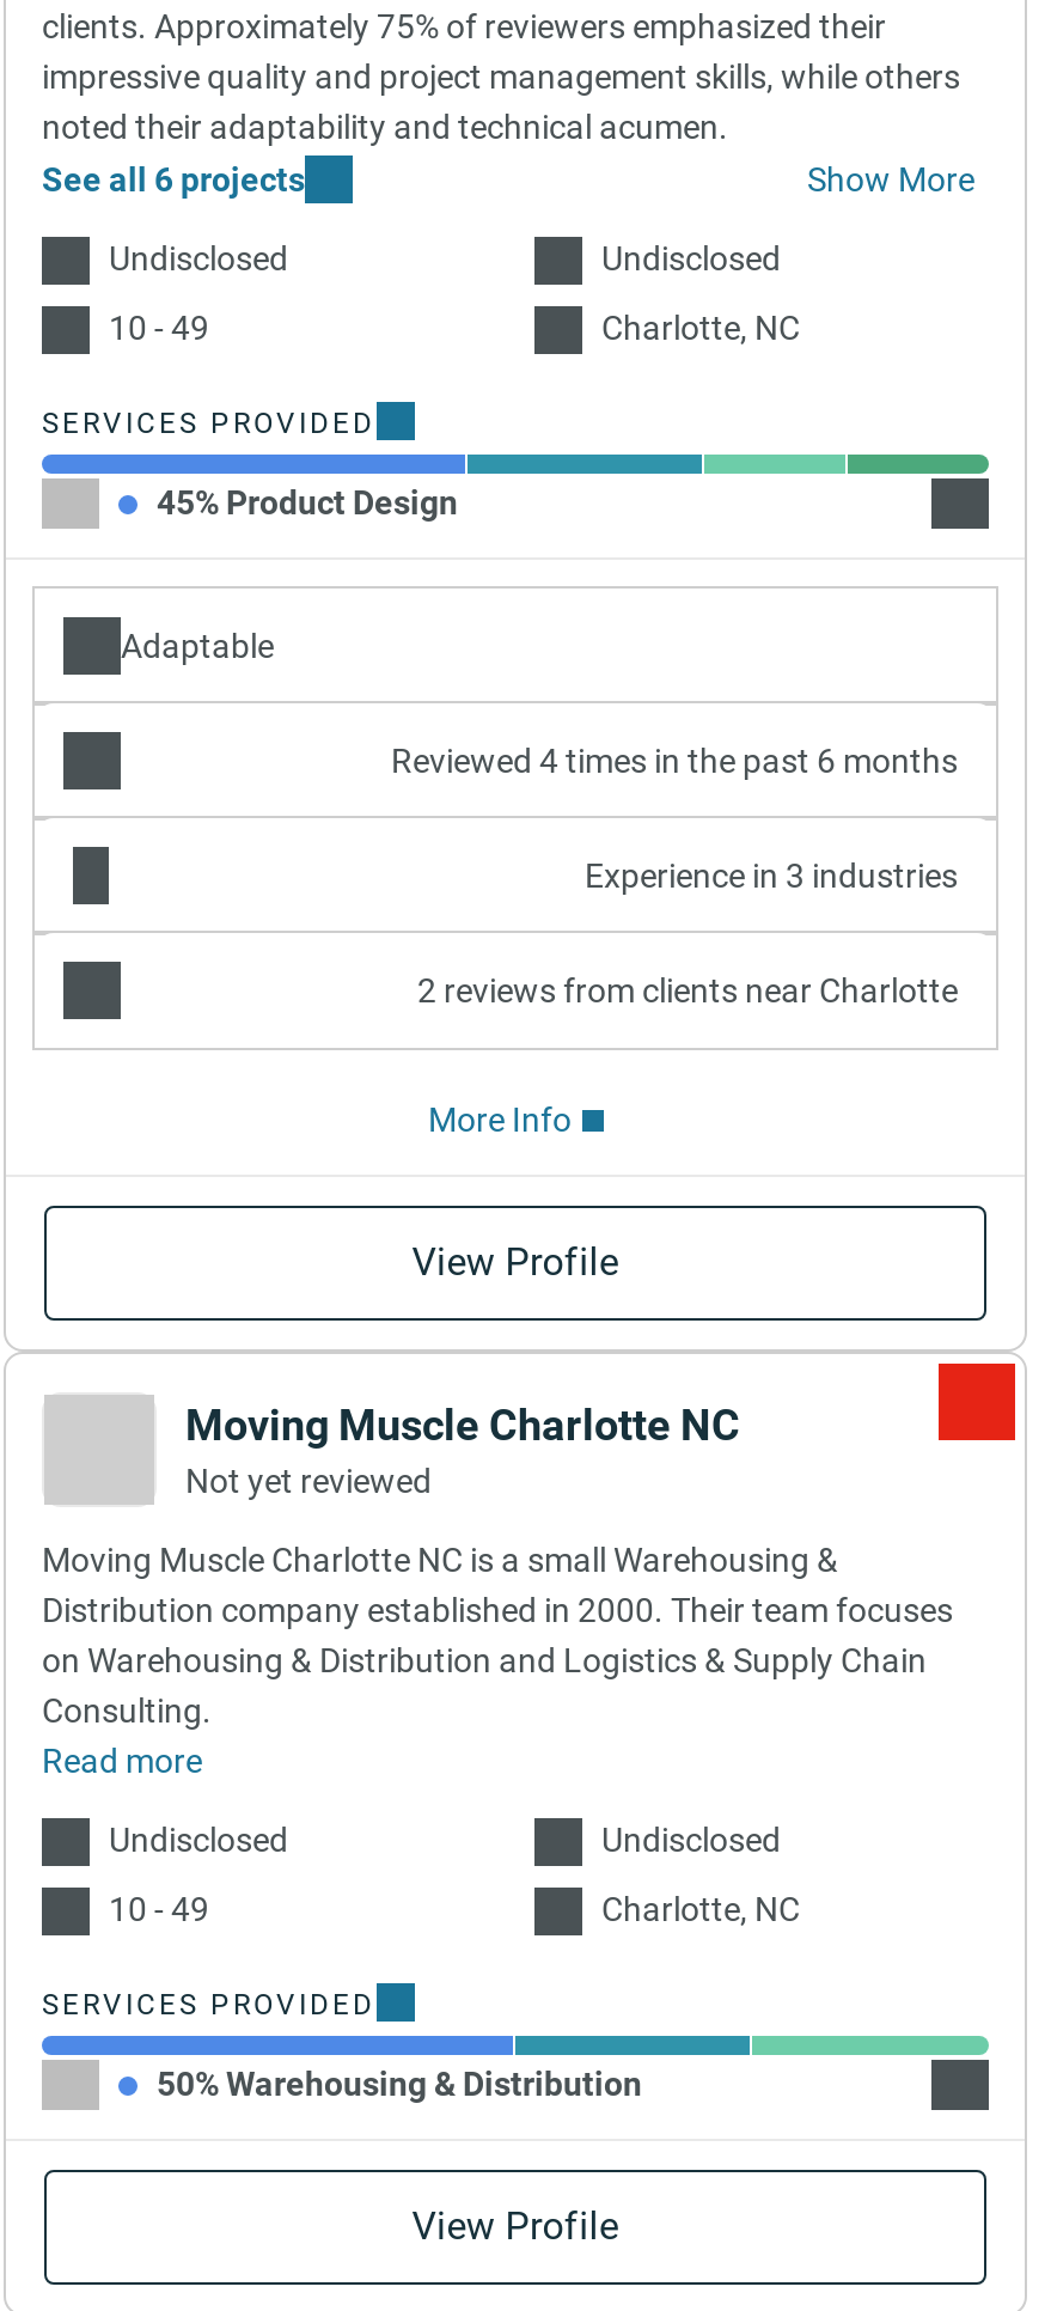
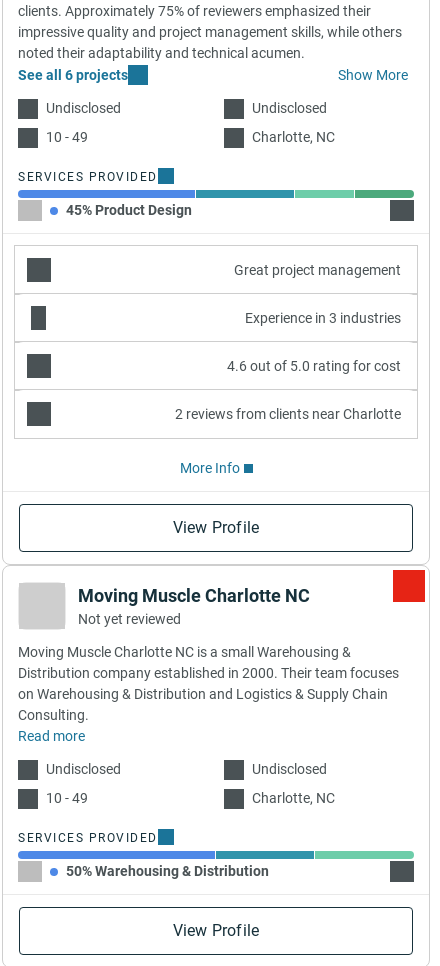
[121,626,958,779] Adaptable | Reviewed 4 times in the past 6 months -> [234,261,401,277] Great project management
moved [585,855,958,894] -> [245,309,401,325]: Experience in 3 industries
none -> [227,357,401,373] 4.6 out of 5.0 rating for cost

